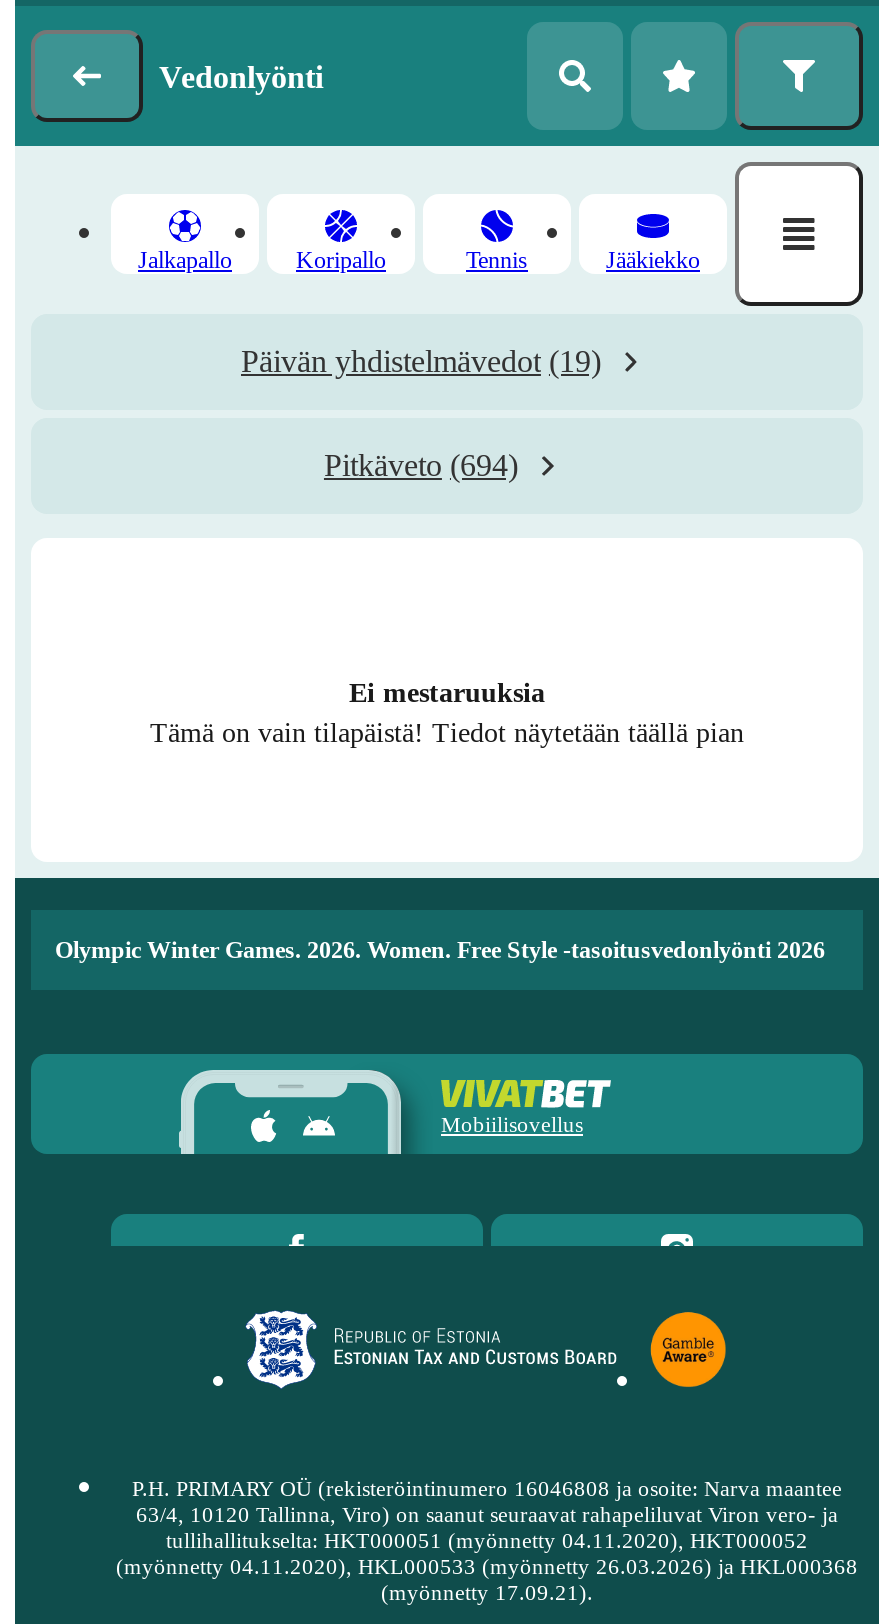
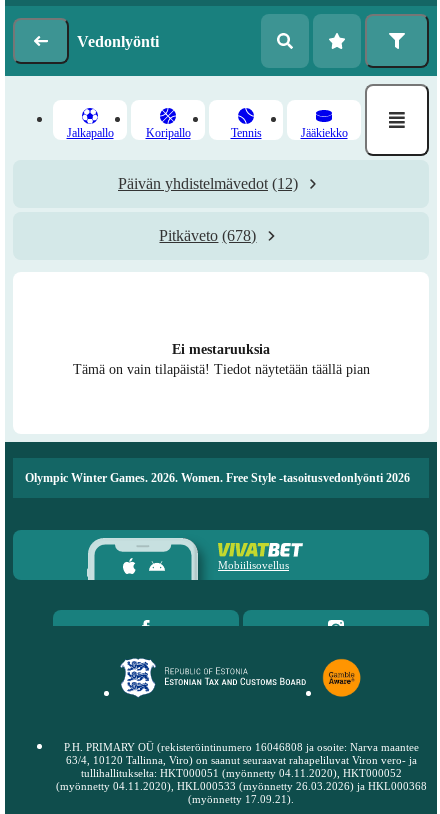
[241,344,601,378] Päivän yhdistelmävedot (19) -> [118,175,298,192] Päivän yhdistelmävedot (12)
[324,448,518,482] Pitkäveto (694) -> [159,227,256,244] Pitkäveto (678)

